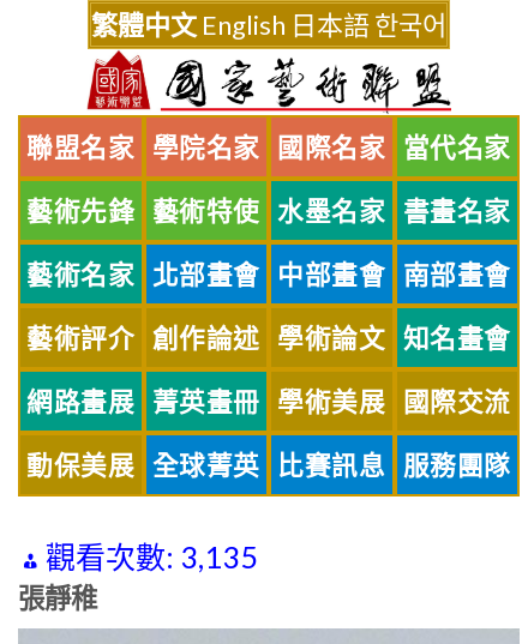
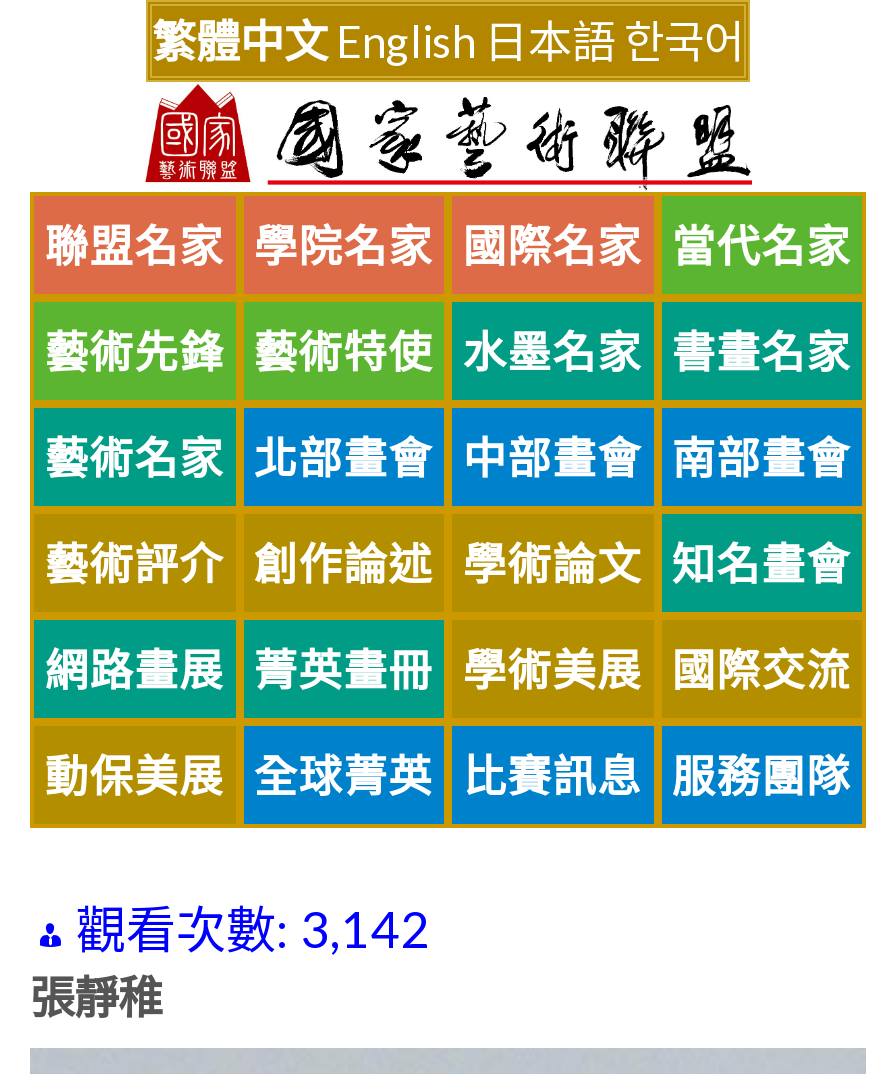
[46,538,258,574] 觀看次數: 3,135 -> [76,898,430,958] 觀看次數: 3,142

